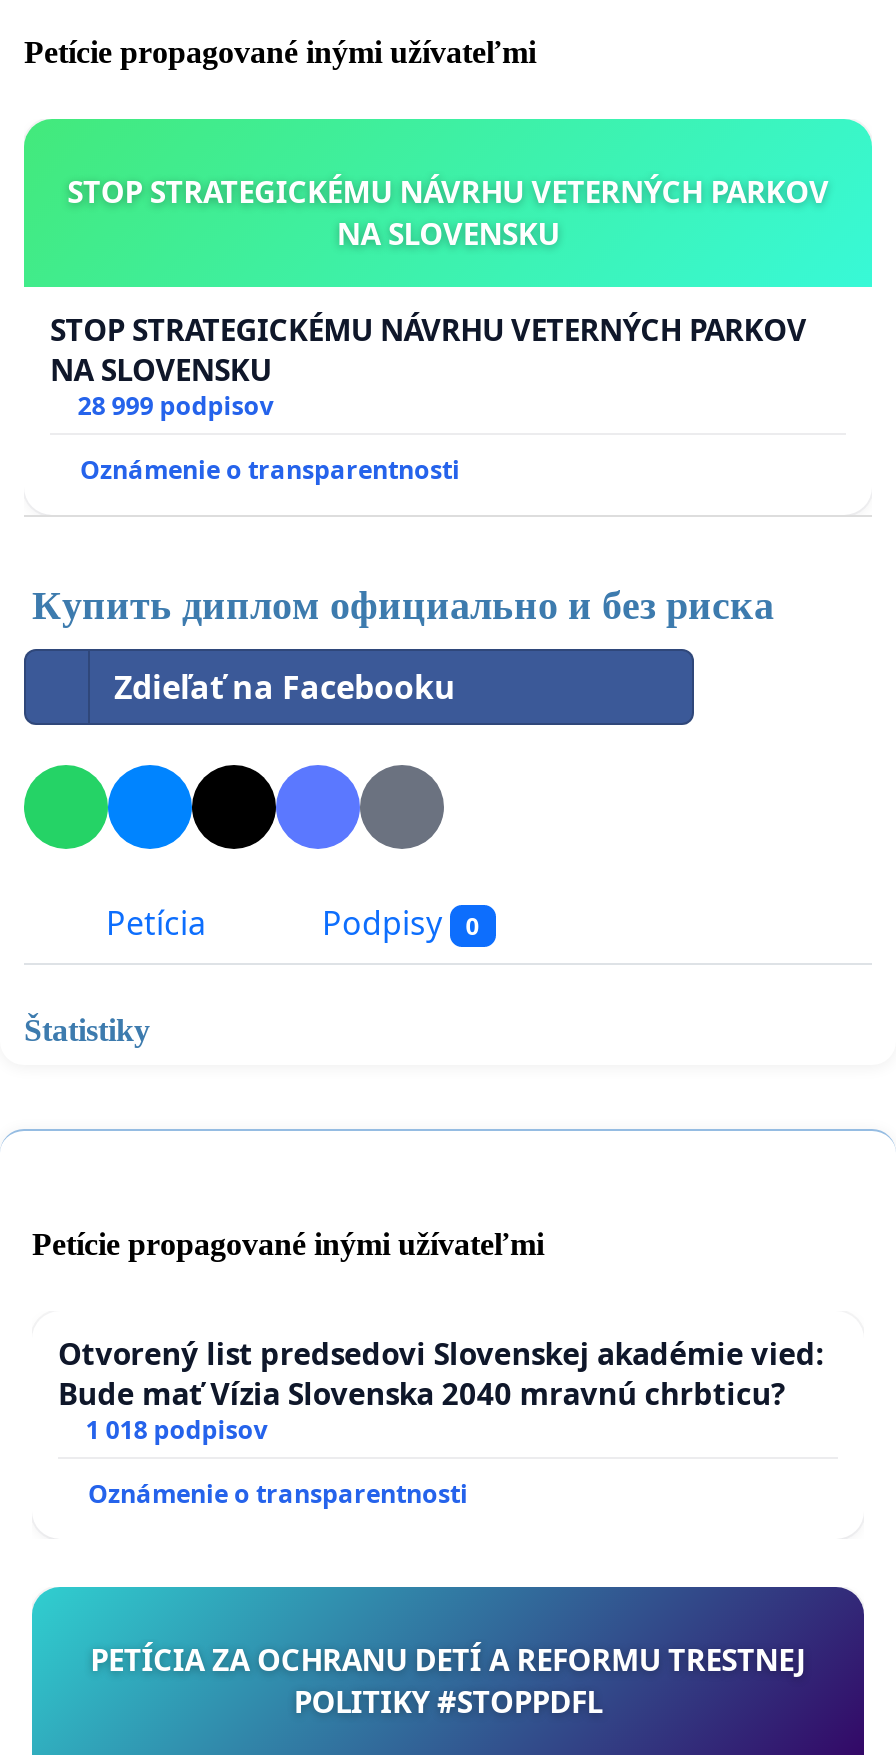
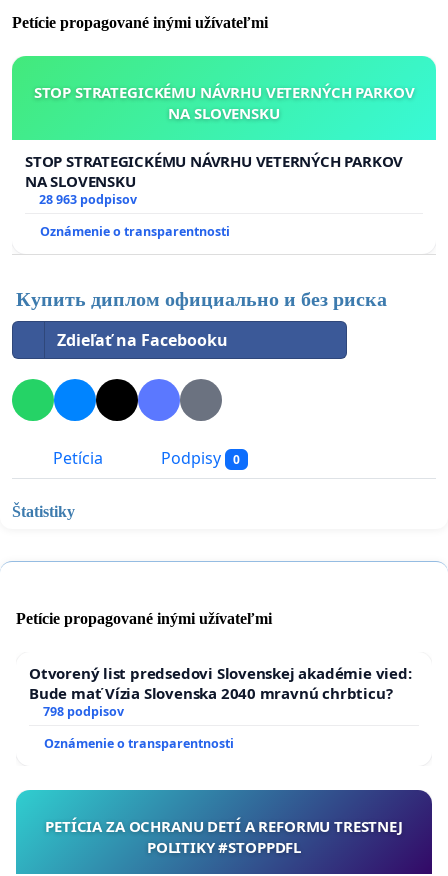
[78,390,274,424] 28 999 podpisov -> [39,191,137,208] 28 963 podpisov
[86,1414,268,1448] 1 018 podpisov -> [43,703,124,720] 798 podpisov

